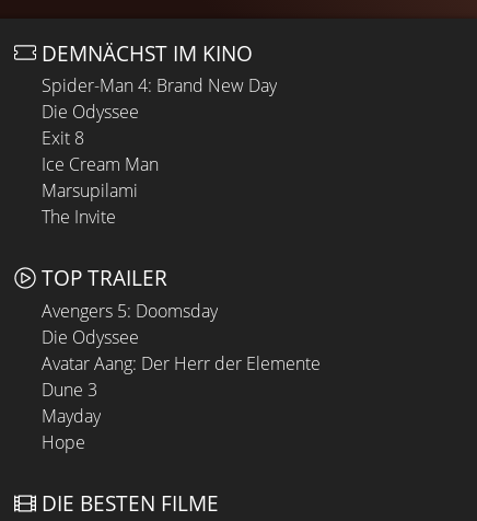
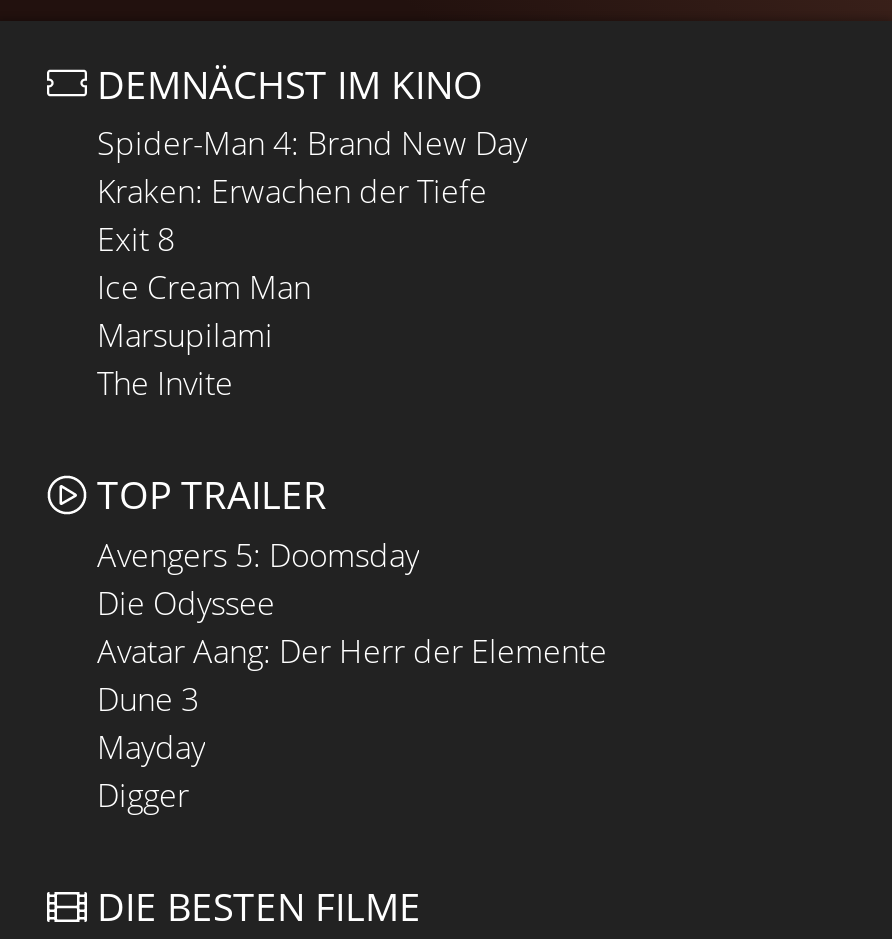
[42,100,139,124] Die Odyssee -> [97,170,487,214] Kraken: Erwachen der Tiefe
[42,430,85,454] Hope -> [97,773,189,817] Digger

